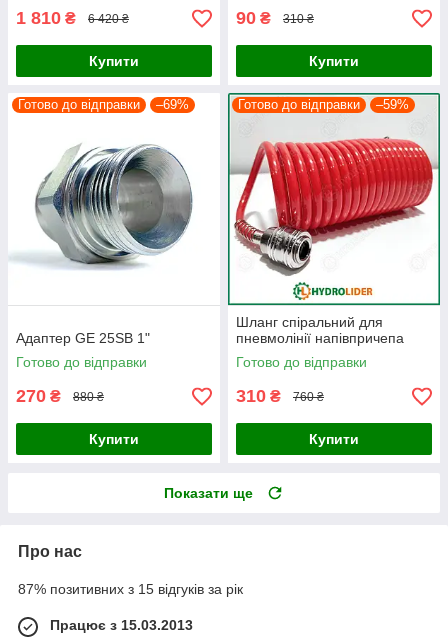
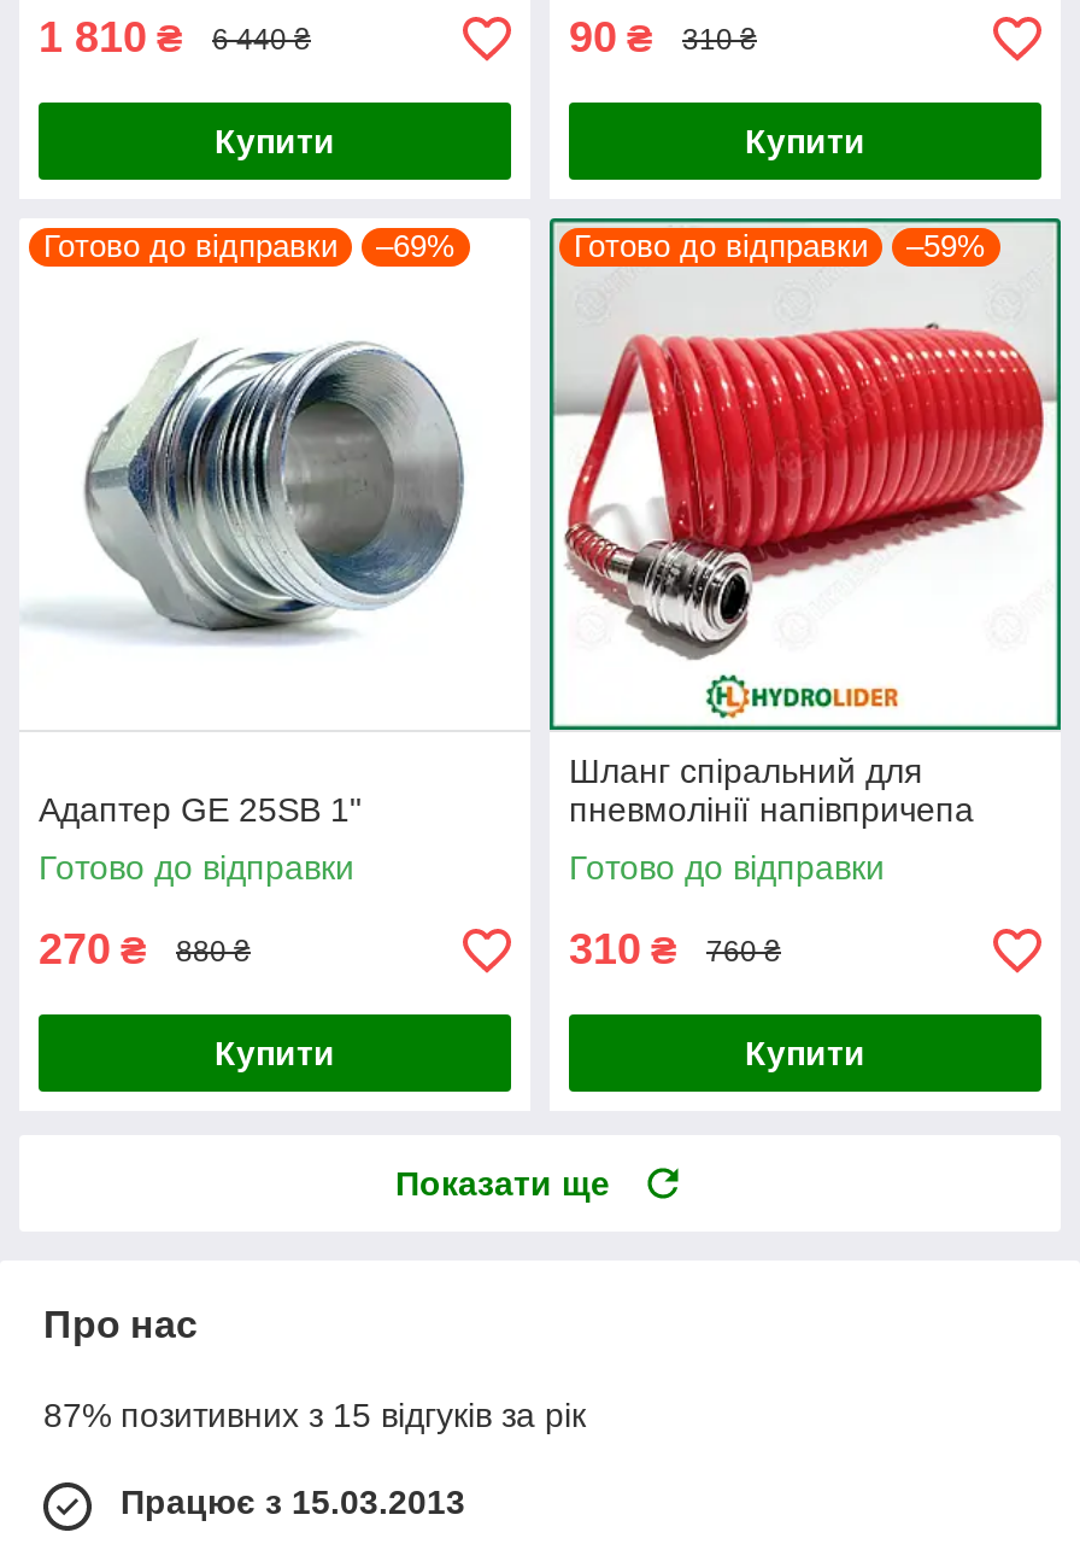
[16,8,129,28] 1 810 ₴ 6 420 ₴ -> [39,14,311,62] 1 810 ₴ 6 440 ₴

